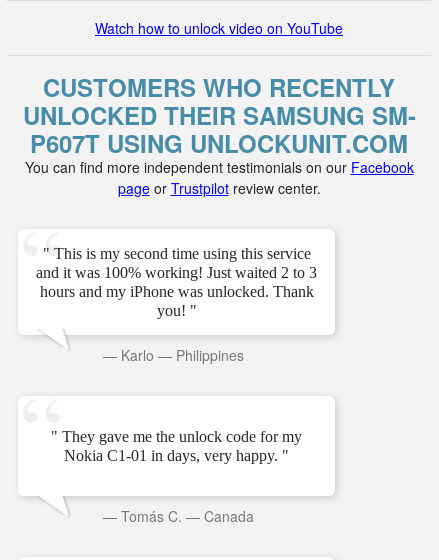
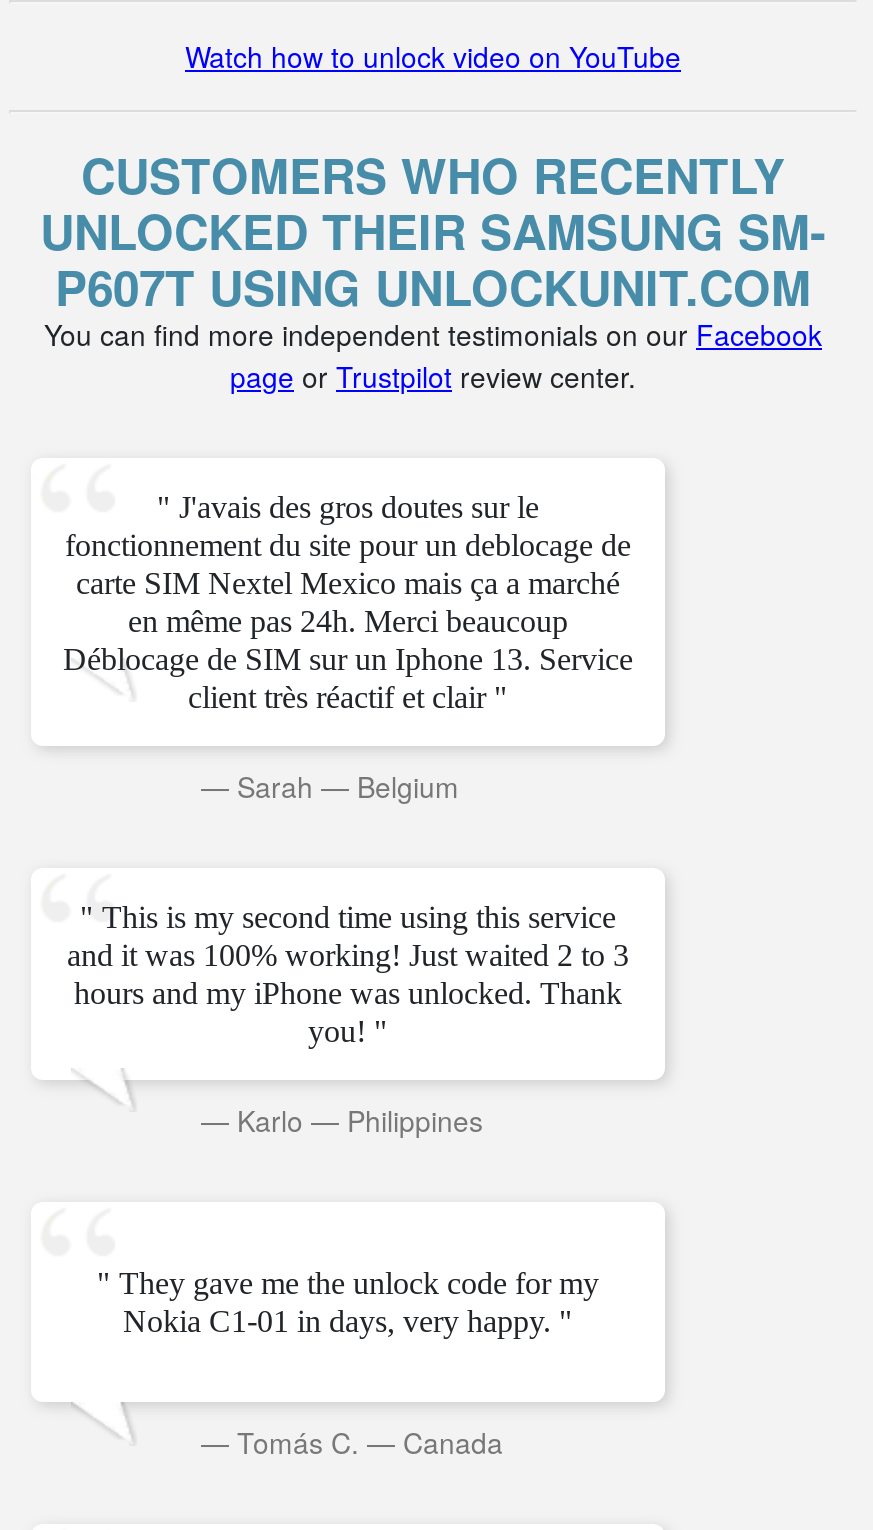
none -> [63,490,633,806] " J'avais des gros doutes sur le | fonctionnement du site pour un deblocage de | carte SIM Nextel Mexico mais ça a marché | en même pas 24h. Merci beaucoup | Déblocage de SIM sur un Iphone 13. Service | client très réactif et clair " | — Sarah — Belgium

